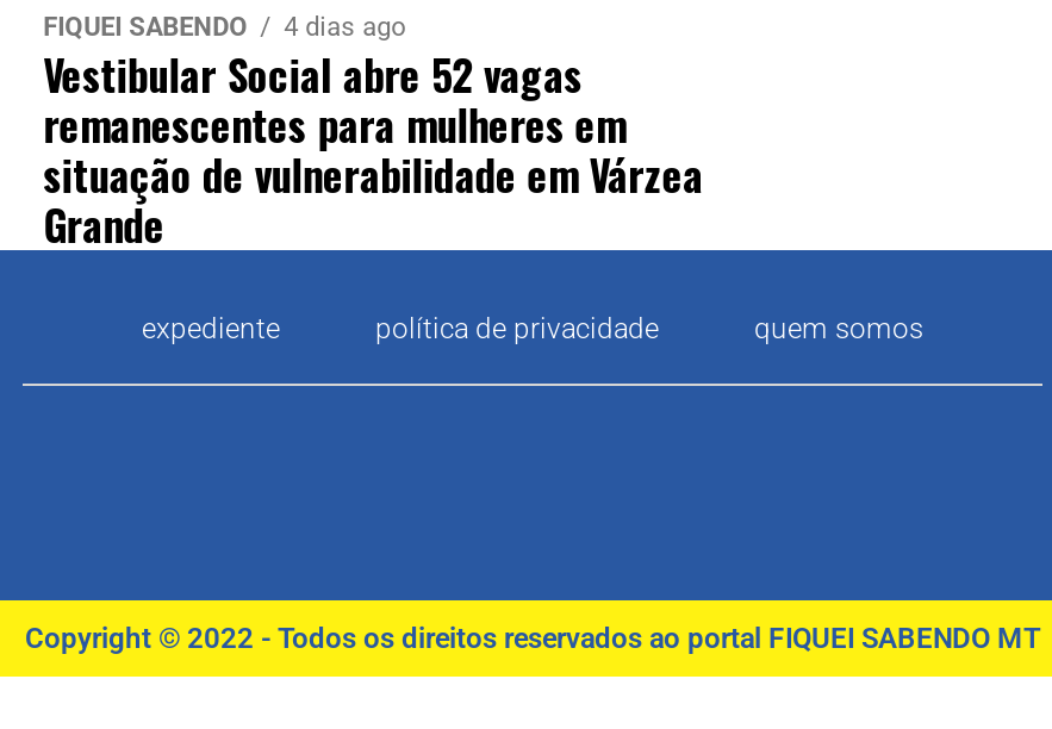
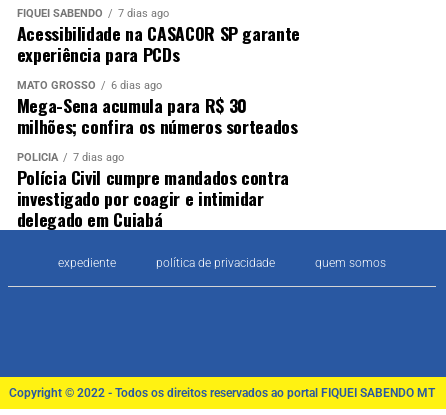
[43,11,703,254] 4 dias ago | Vestibular Social abre 52 vagas | remanescentes para mulheres em | situação de vulnerabilidade em Várzea | Grande -> [17,7,300,232] 7 dias ago | Acessibilidade na CASACOR SP garante | experiência para PCDs | MATO GROSSO | 6 dias ago | Mega-Sena acumula para R$ 30 | milhões; confira os números sorteados | POLÍCIA | 7 dias ago | Polícia Civil cumpre mandados contra | investigado por coagir e intimidar | delegado em Cuiabá

